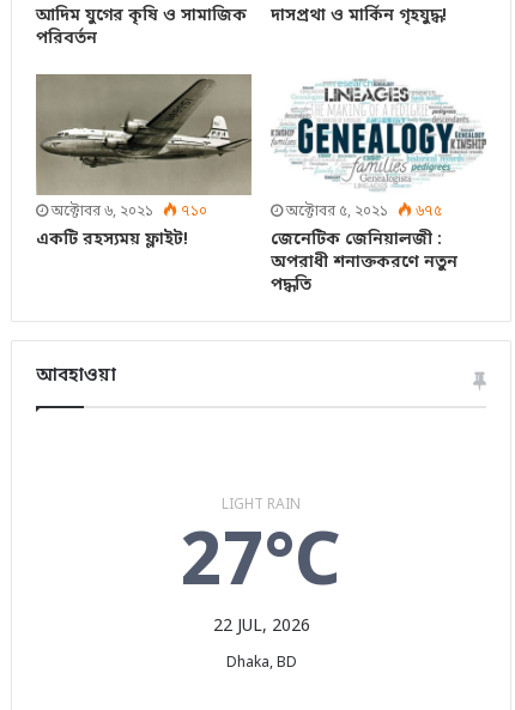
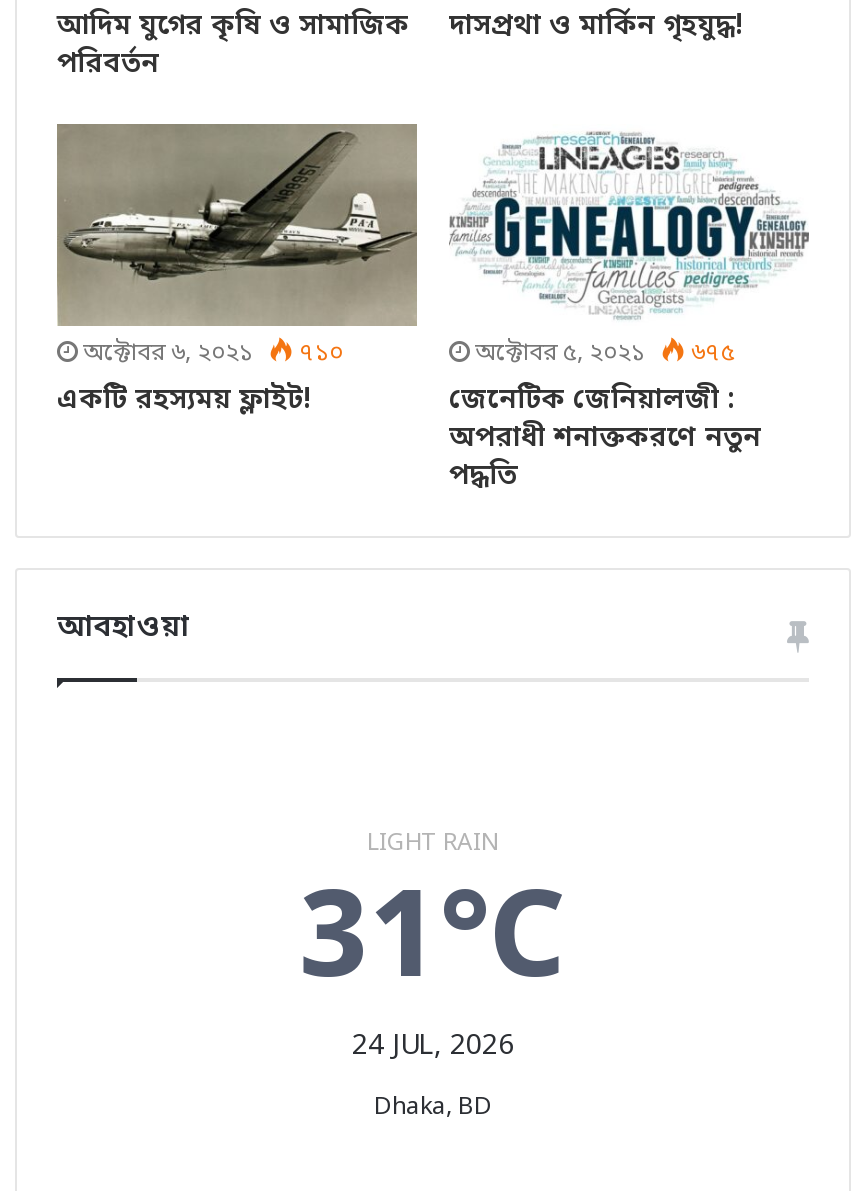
[181,519,341,639] 27°C | 22 JUL, 2026 -> [299,867,567,1067] 31°C | 24 JUL, 2026

